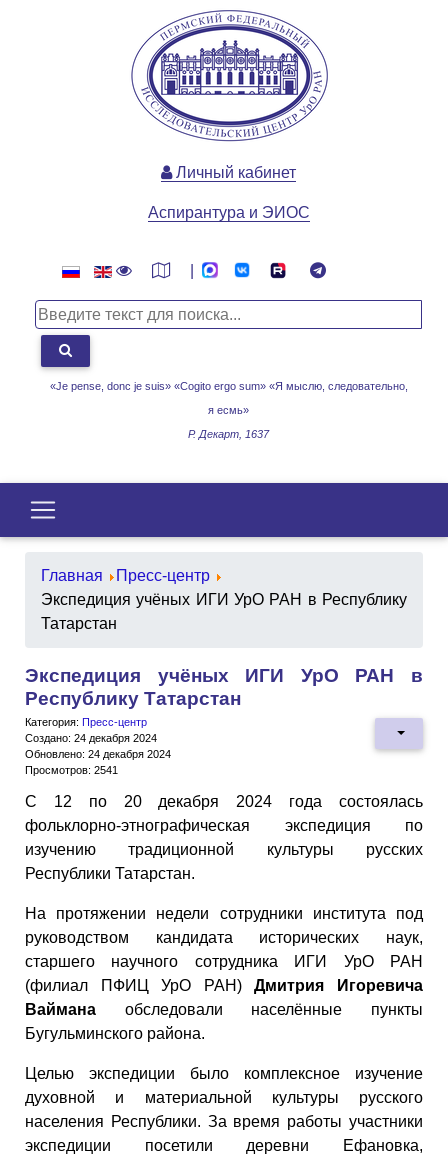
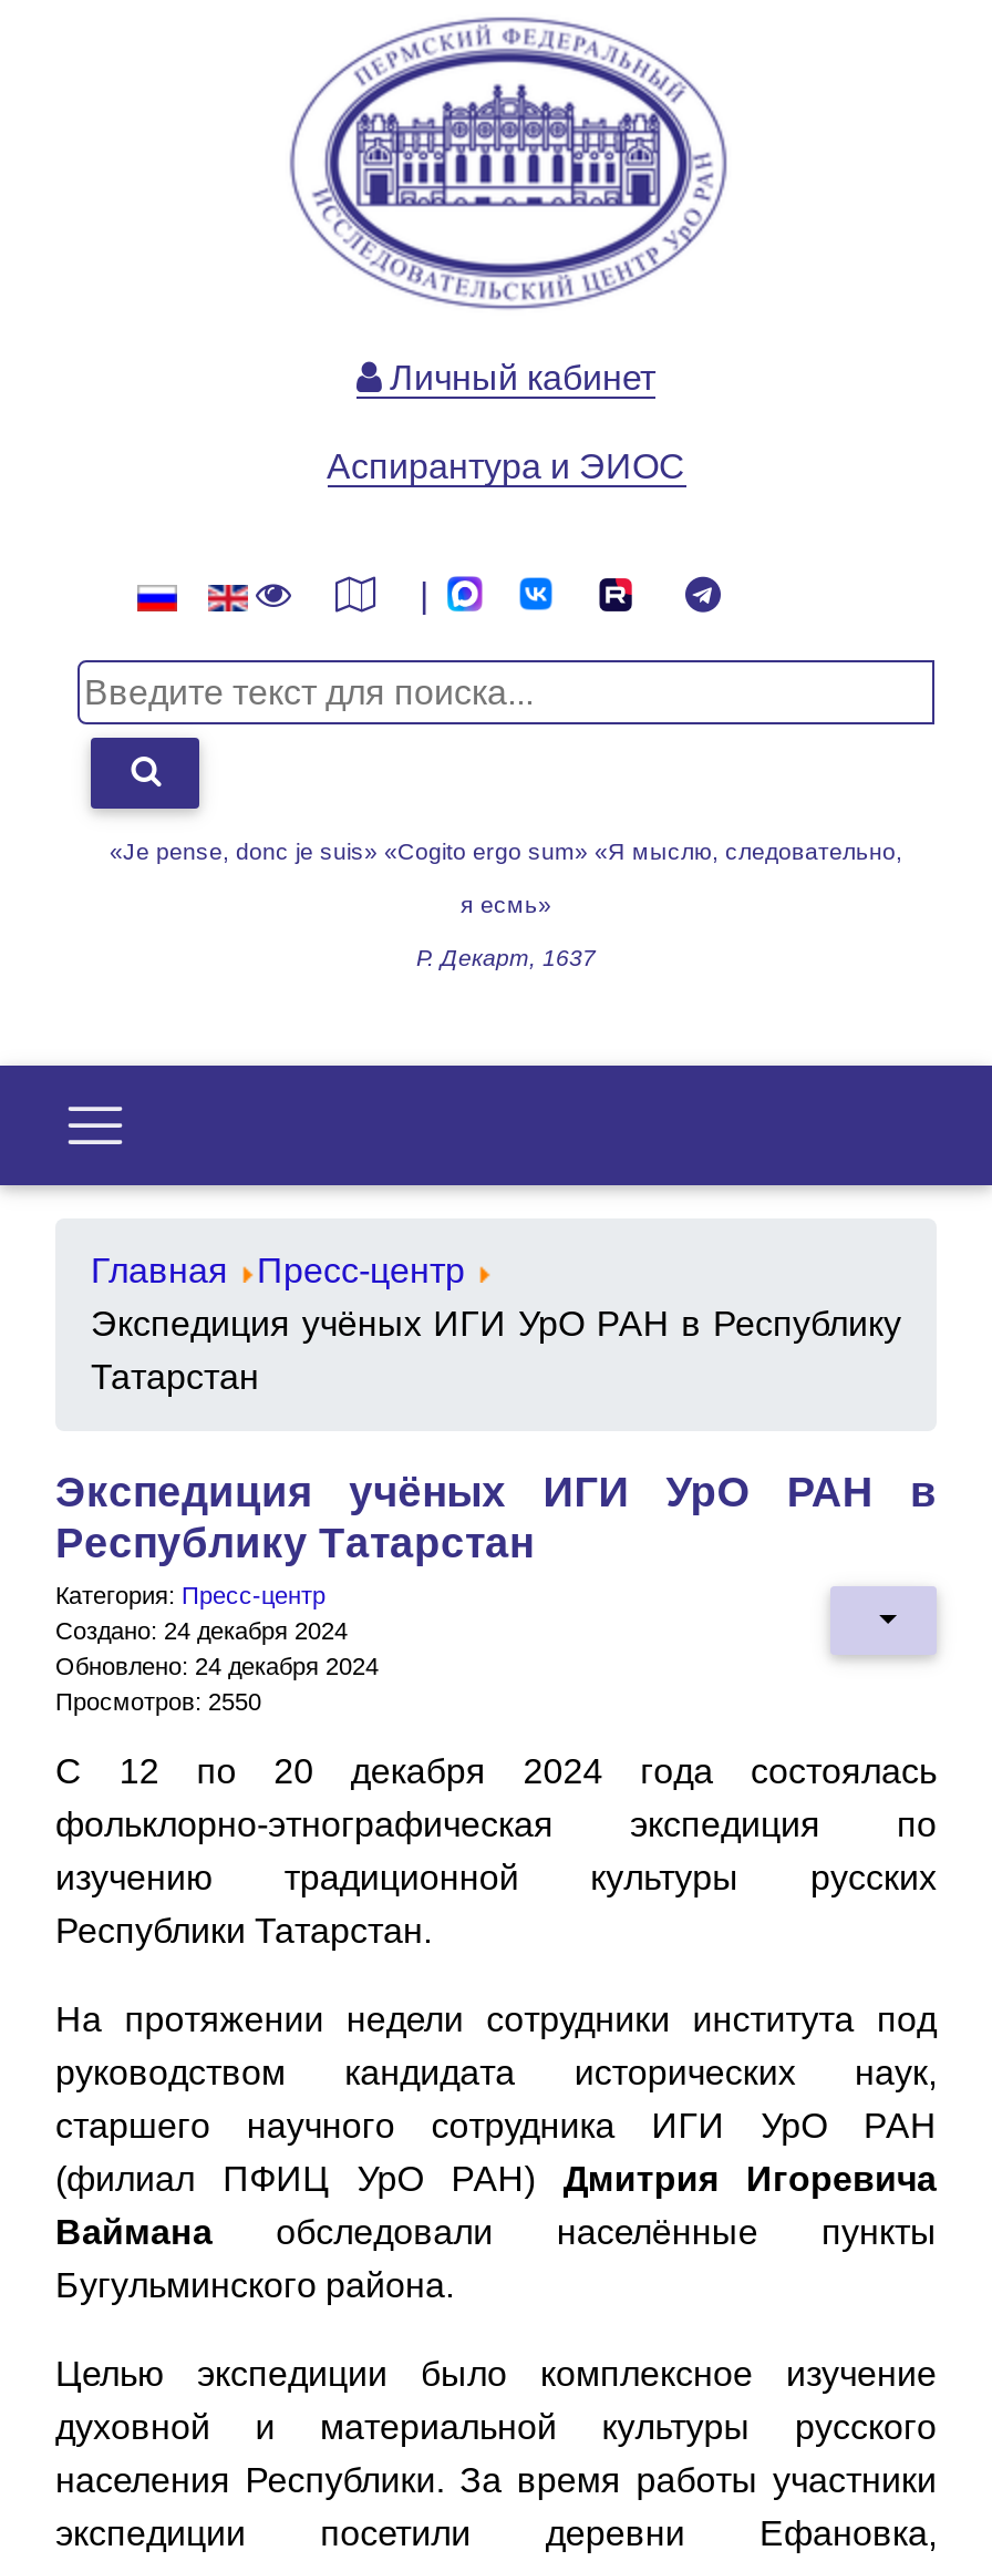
[25,763,118,775] Просмотров: 2541 -> [55,1687,261,1714] Просмотров: 2550

